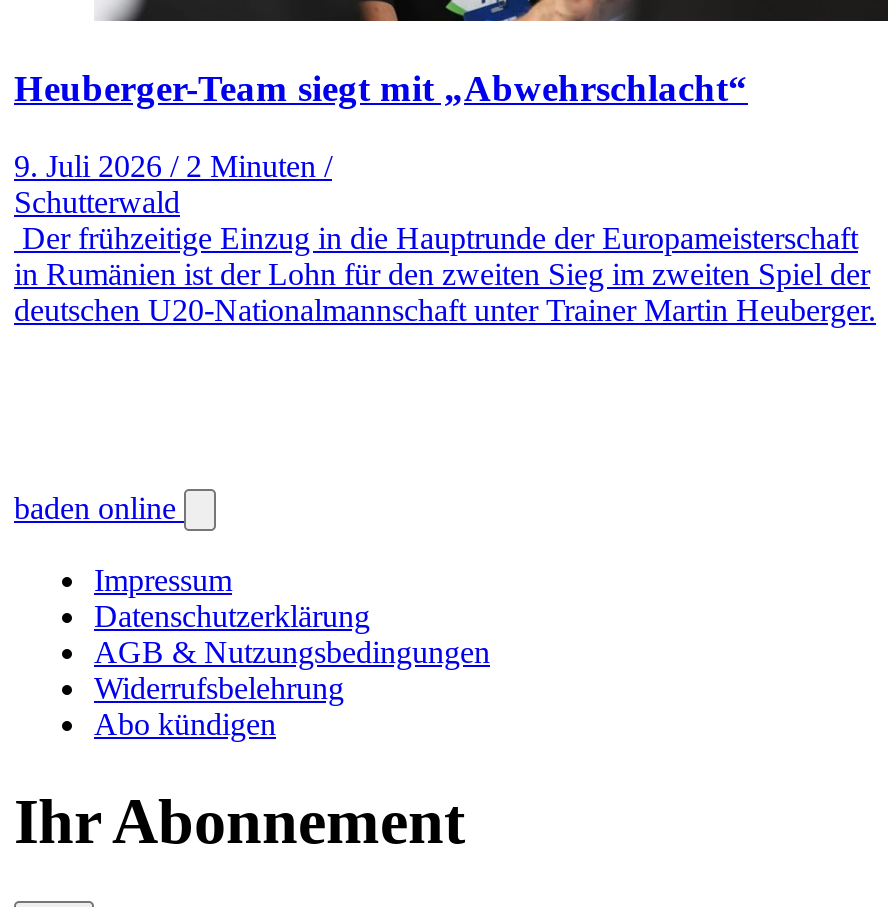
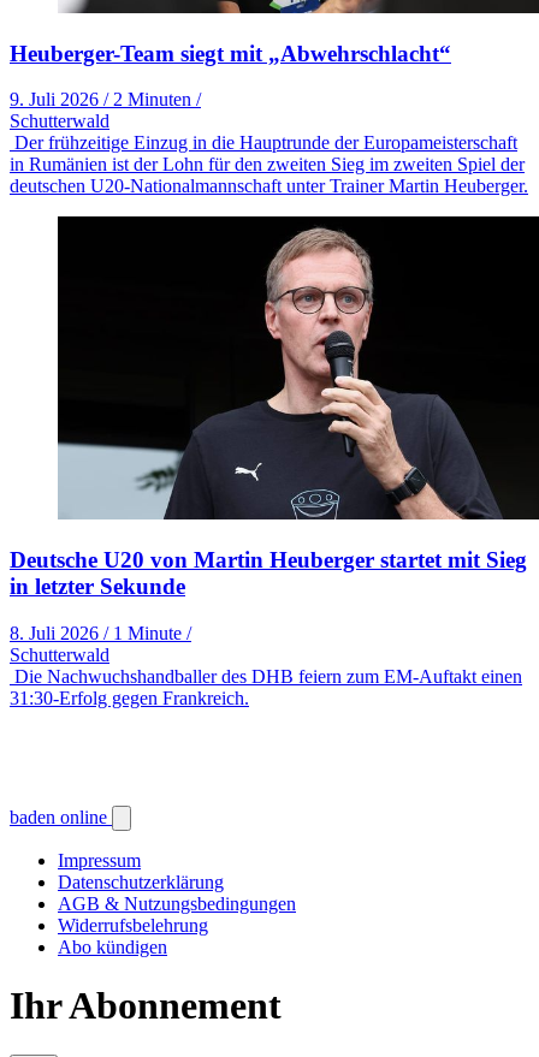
none -> [10,215,535,708] [image] | Deutsche U20 von Martin Heuberger startet mit Sieg | in letzter Sekunde | 8. Juli 2026 / 1 Minute / | Schutterwald | Die Nachwuchshandballer des DHB feiern zum EM-Auftakt einen | 31:30-Erfolg gegen Frankreich.

